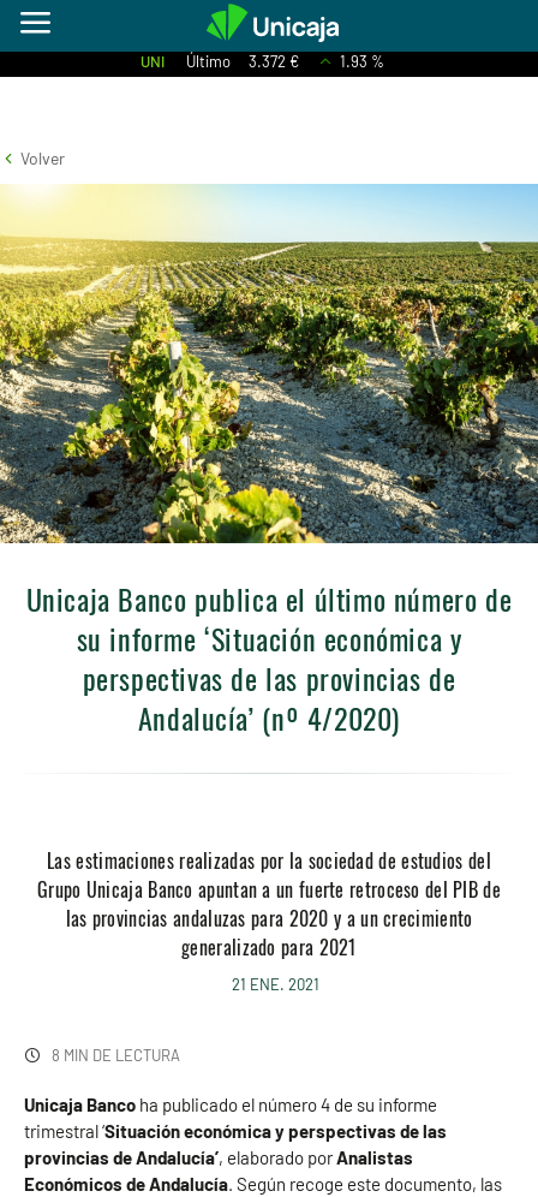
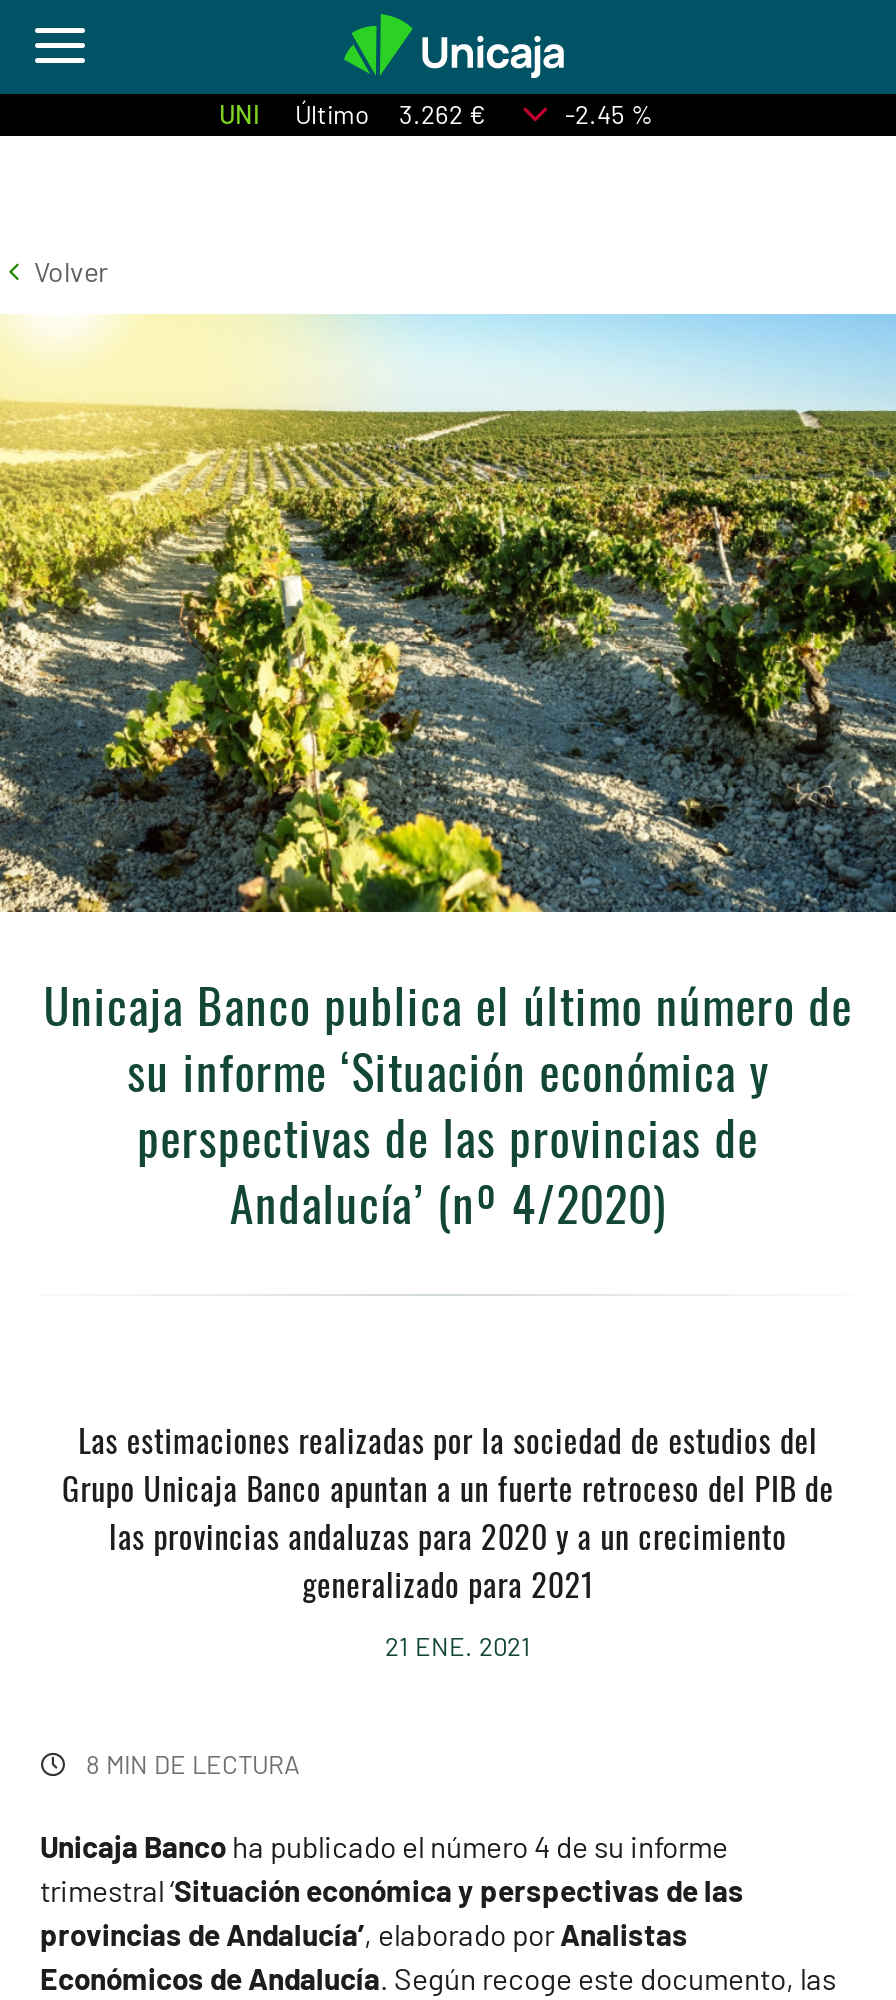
[140,52,298,71] UNI Último 3.372 € -> [219,98,485,130] UNI Último 3.262 €
[339,52,384,71] 1.93 % -> [565,98,653,130] -2.45 %

